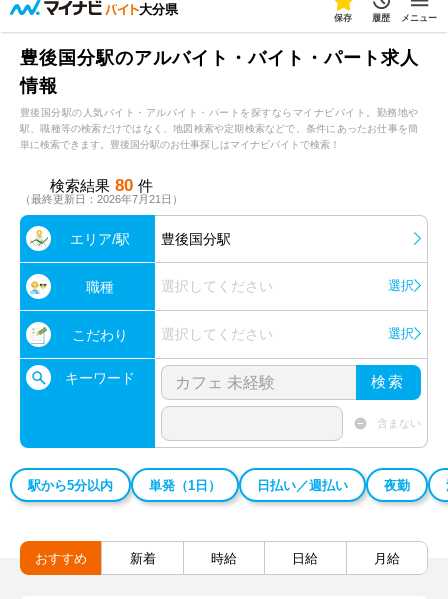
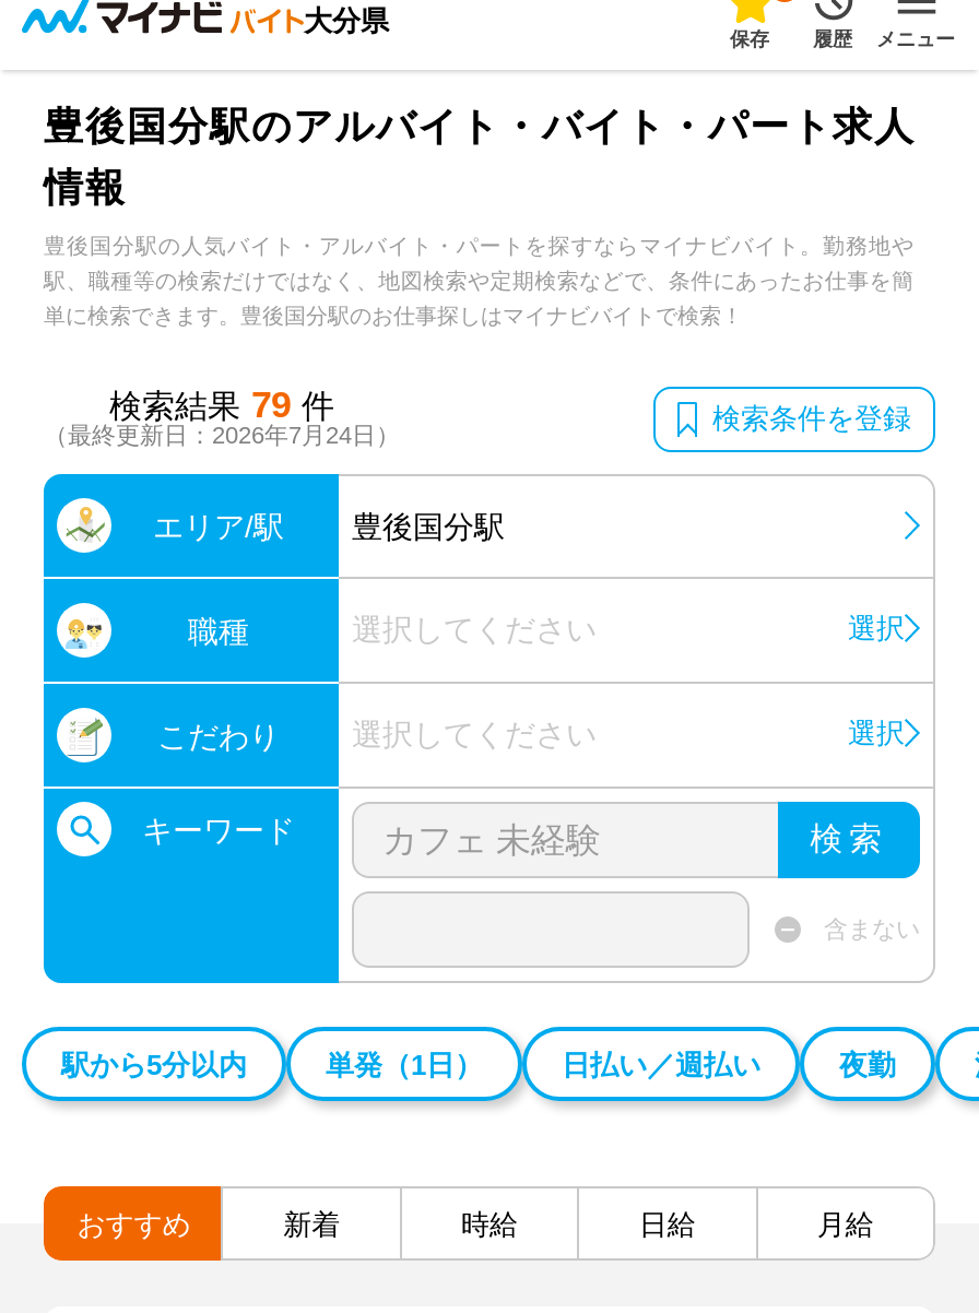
[20,176,183,205] 検索結果 80 件 | （最終更新日：2026年7月21日） -> [44,385,911,448] 検索結果 79 件 | （最終更新日：2026年7月24日） | 検索条件を登録

